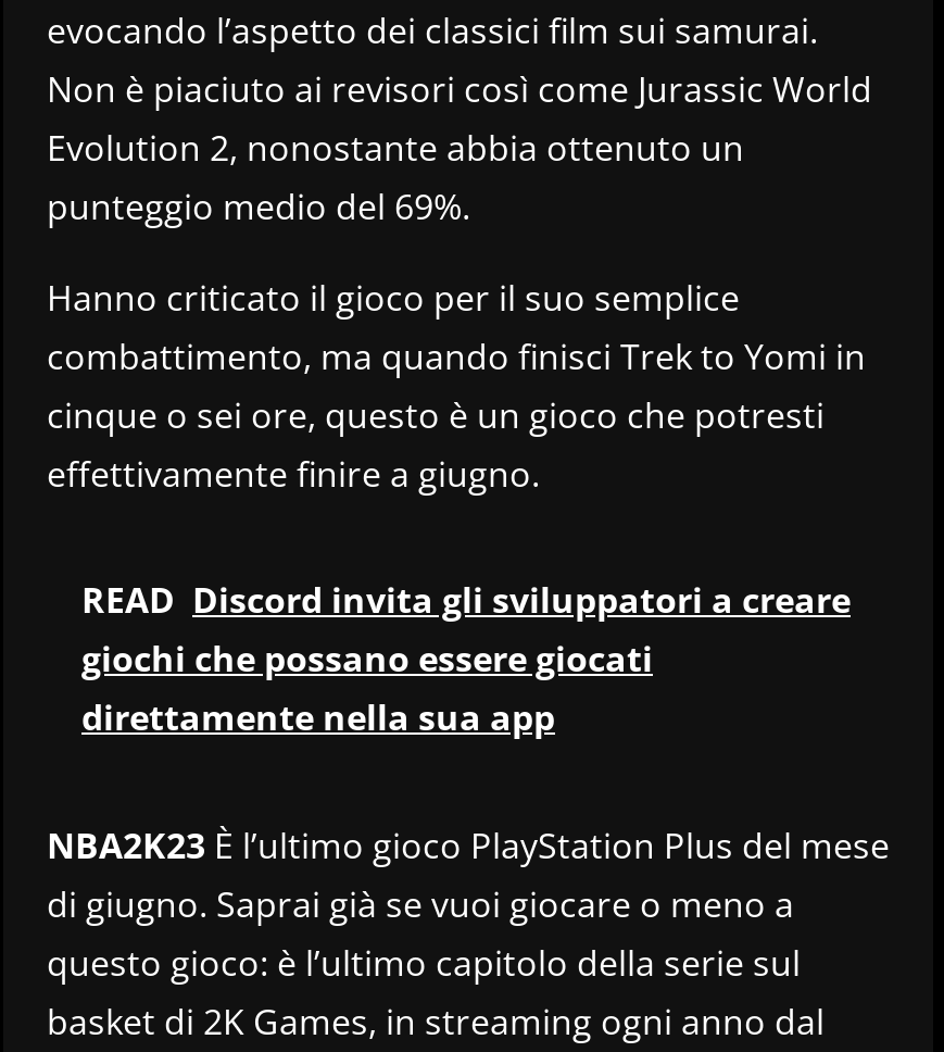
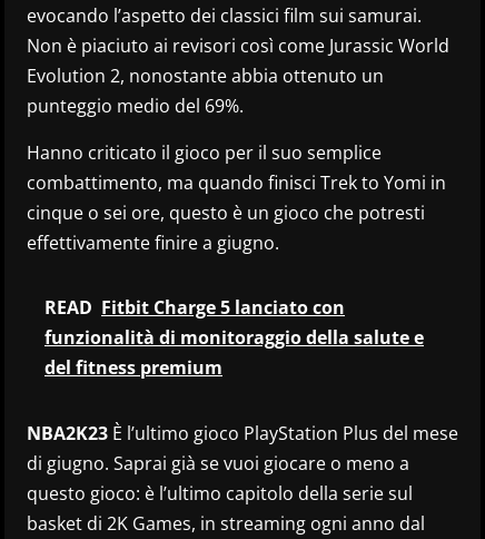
[81,576,851,741] READ Discord invita gli sviluppatori a creare | giochi che possano essere giocati | direttamente nella sua app -> [44,295,424,380] READ Fitbit Charge 5 lanciato con | funzionalità di monitoraggio della salute e | del fitness premium

